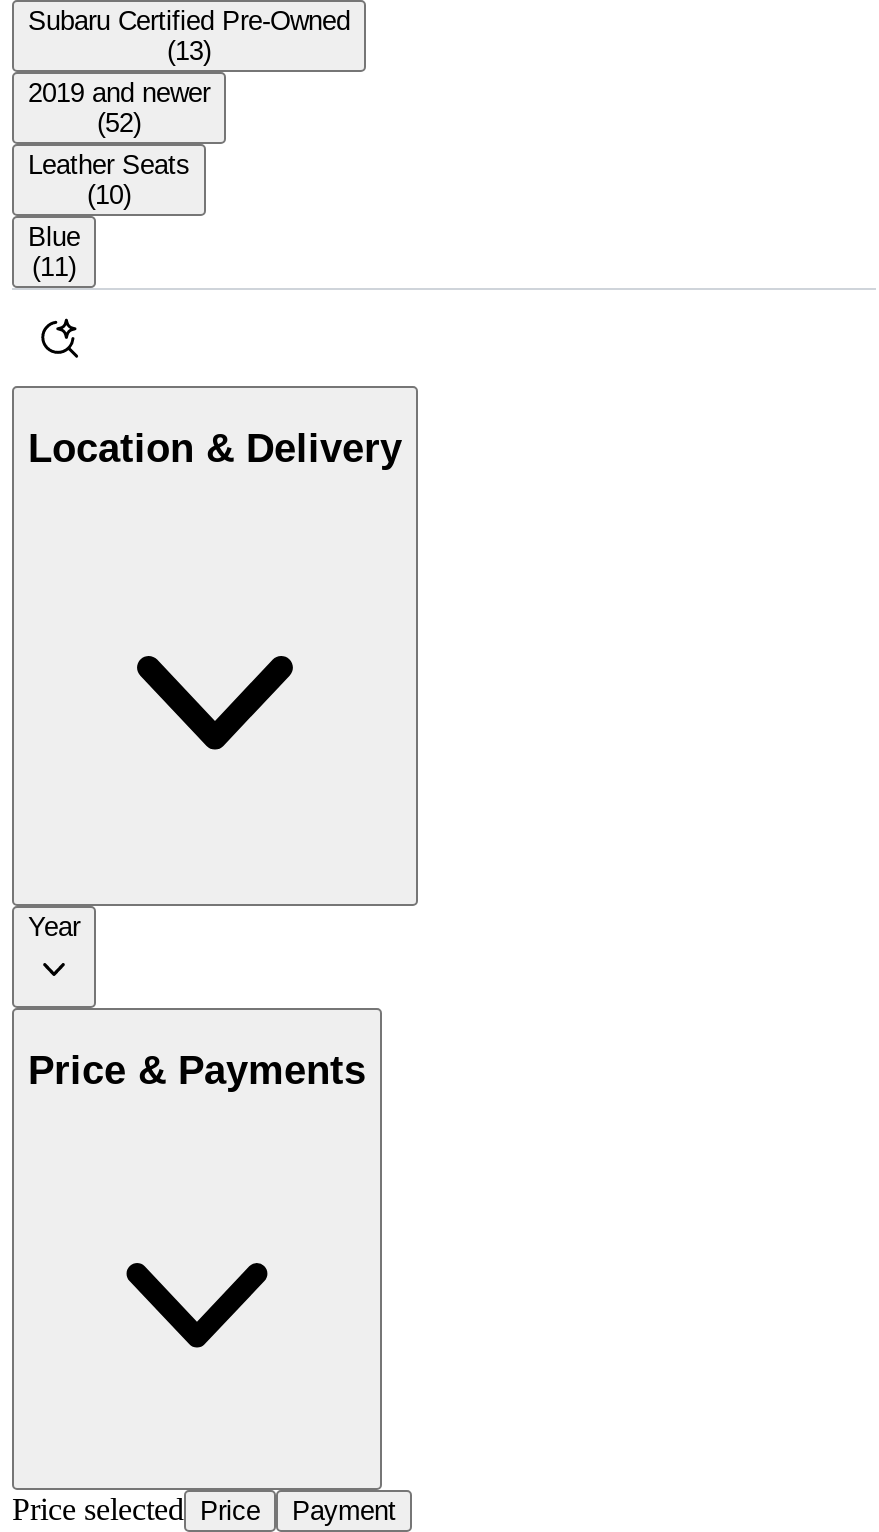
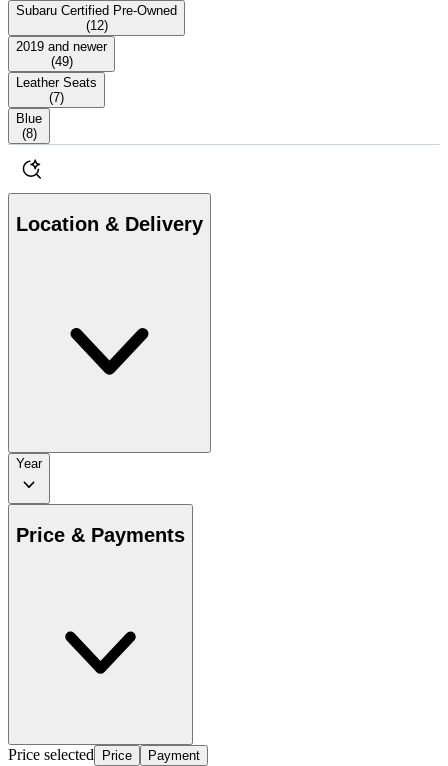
[167,36,211,66] (13) -> [85,18,107,33] (12)
[97,108,141,138] (52) -> [50,54,72,69] (49)
[87,180,131,210] (10) -> [49,90,64,105] (7)
[32,252,76,282] (11) -> [21,126,36,141] (8)

